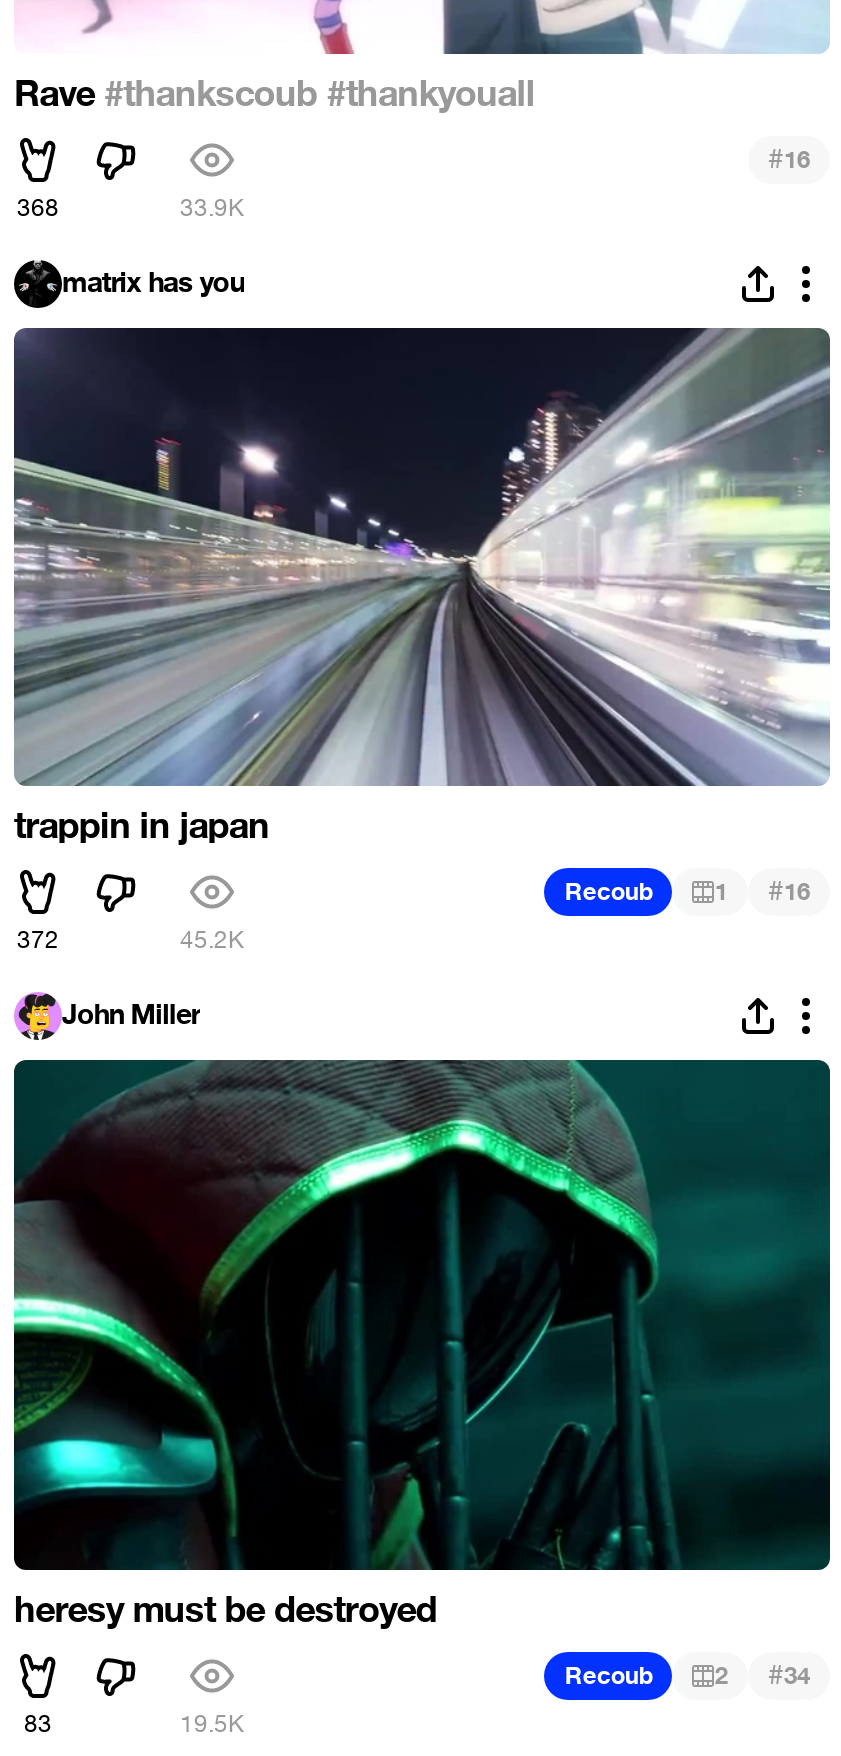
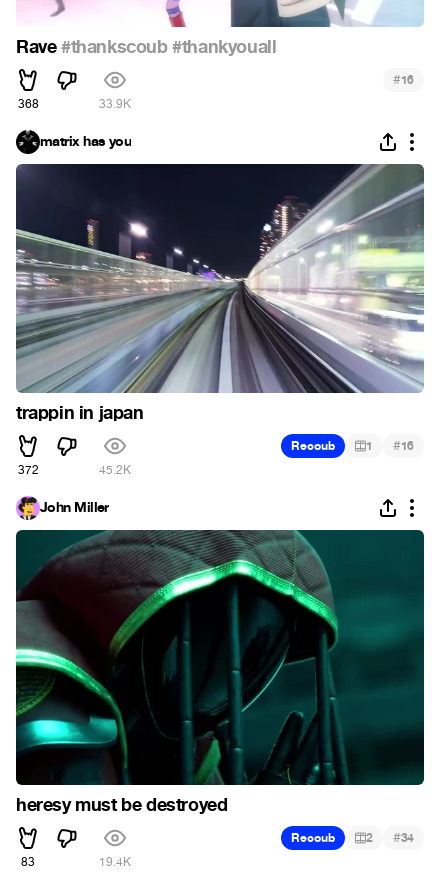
[180,1709,244,1741] 19.5K -> [99,854,131,870] 19.4K

